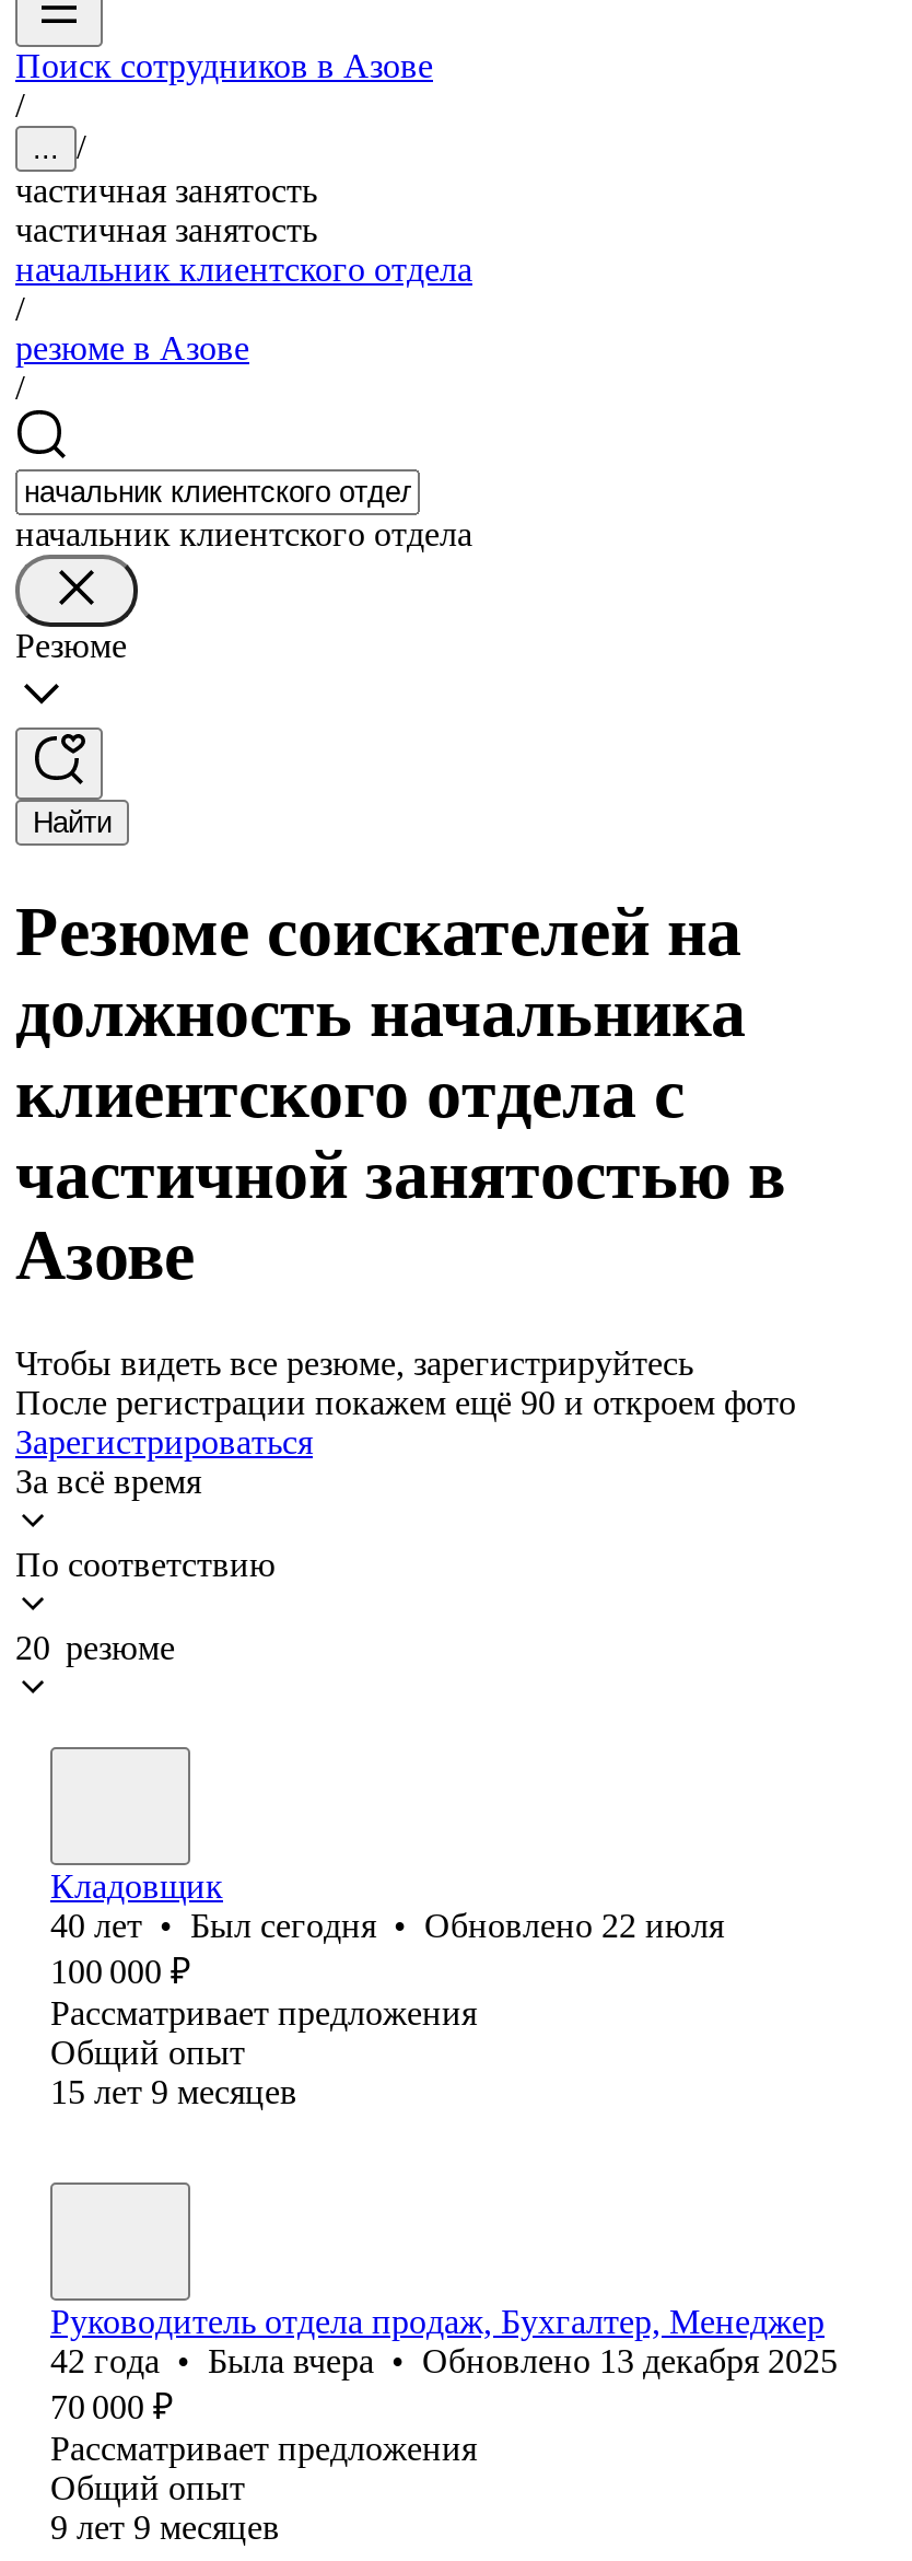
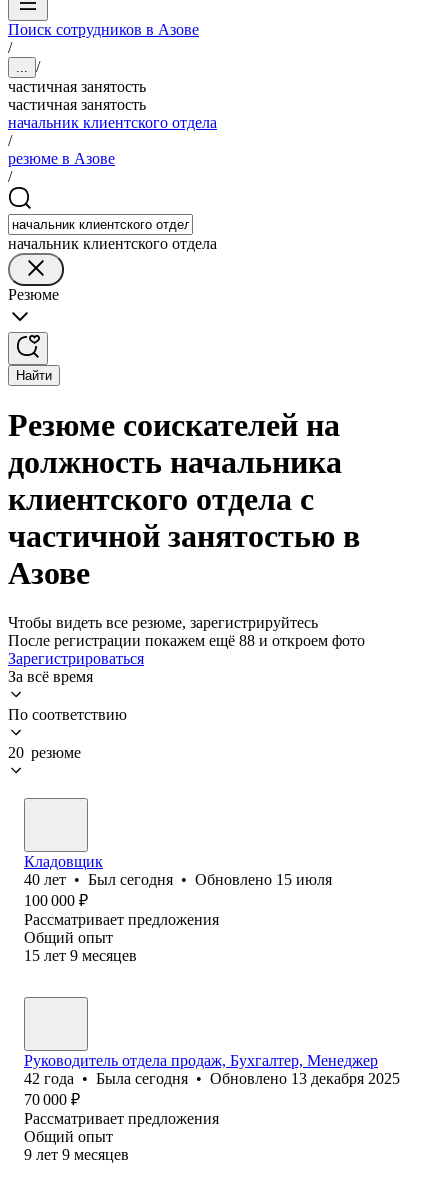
[15,1384,796,1421] После регистрации покажем ещё 90 и откроем фото -> [8,632,365,649] После регистрации покажем ещё 88 и откроем фото
[50,1907,724,1944] 40 лет • Был сегодня • Обновлено 22 июля -> [24,871,332,888] 40 лет • Был сегодня • Обновлено 15 июля
[50,2342,838,2379] 42 года • Была вчера • Обновлено 13 декабря 2025 -> [24,1070,400,1087] 42 года • Была сегодня • Обновлено 13 декабря 2025

